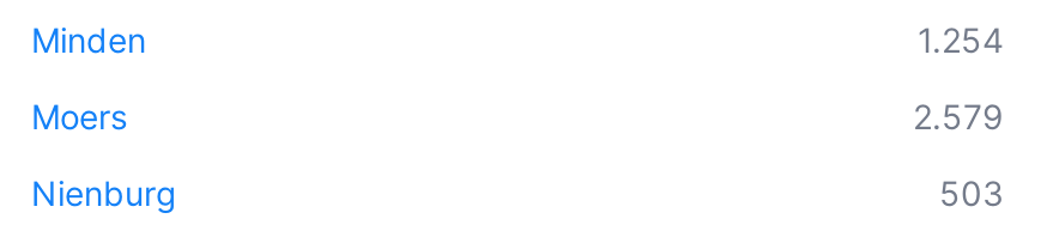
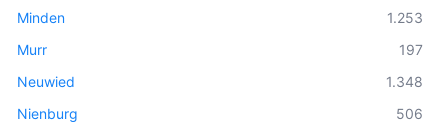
[31,18,1004,135] 1.254 | Moers | 2.579 -> [17,9,423,90] 1.253 | Murr | 197 | Neuwied | 1.348
[939,171,1004,212] 503 -> [396,105,423,122] 506

